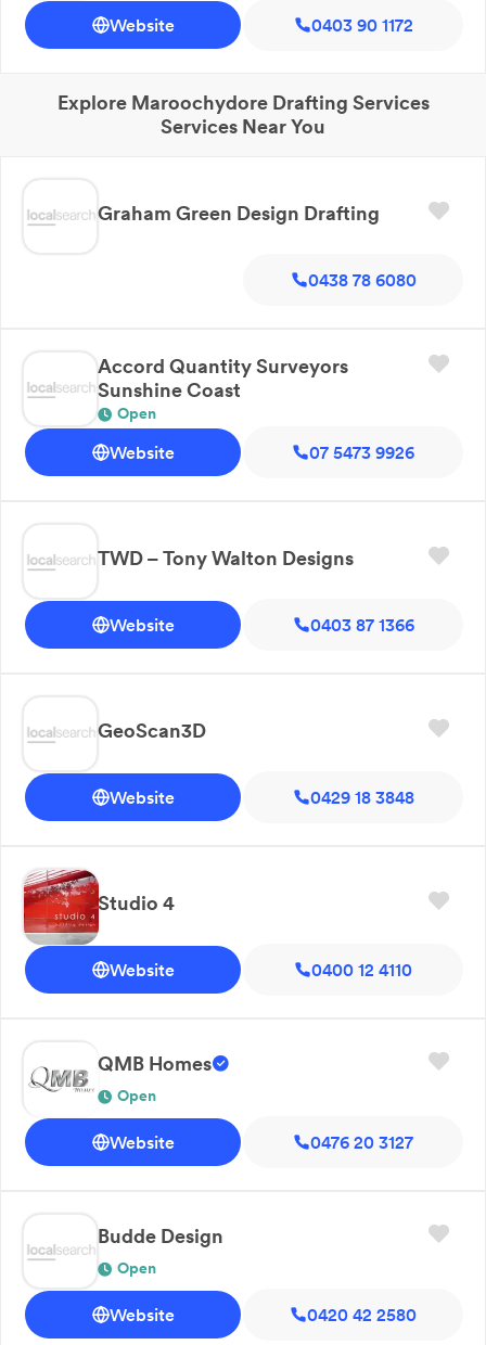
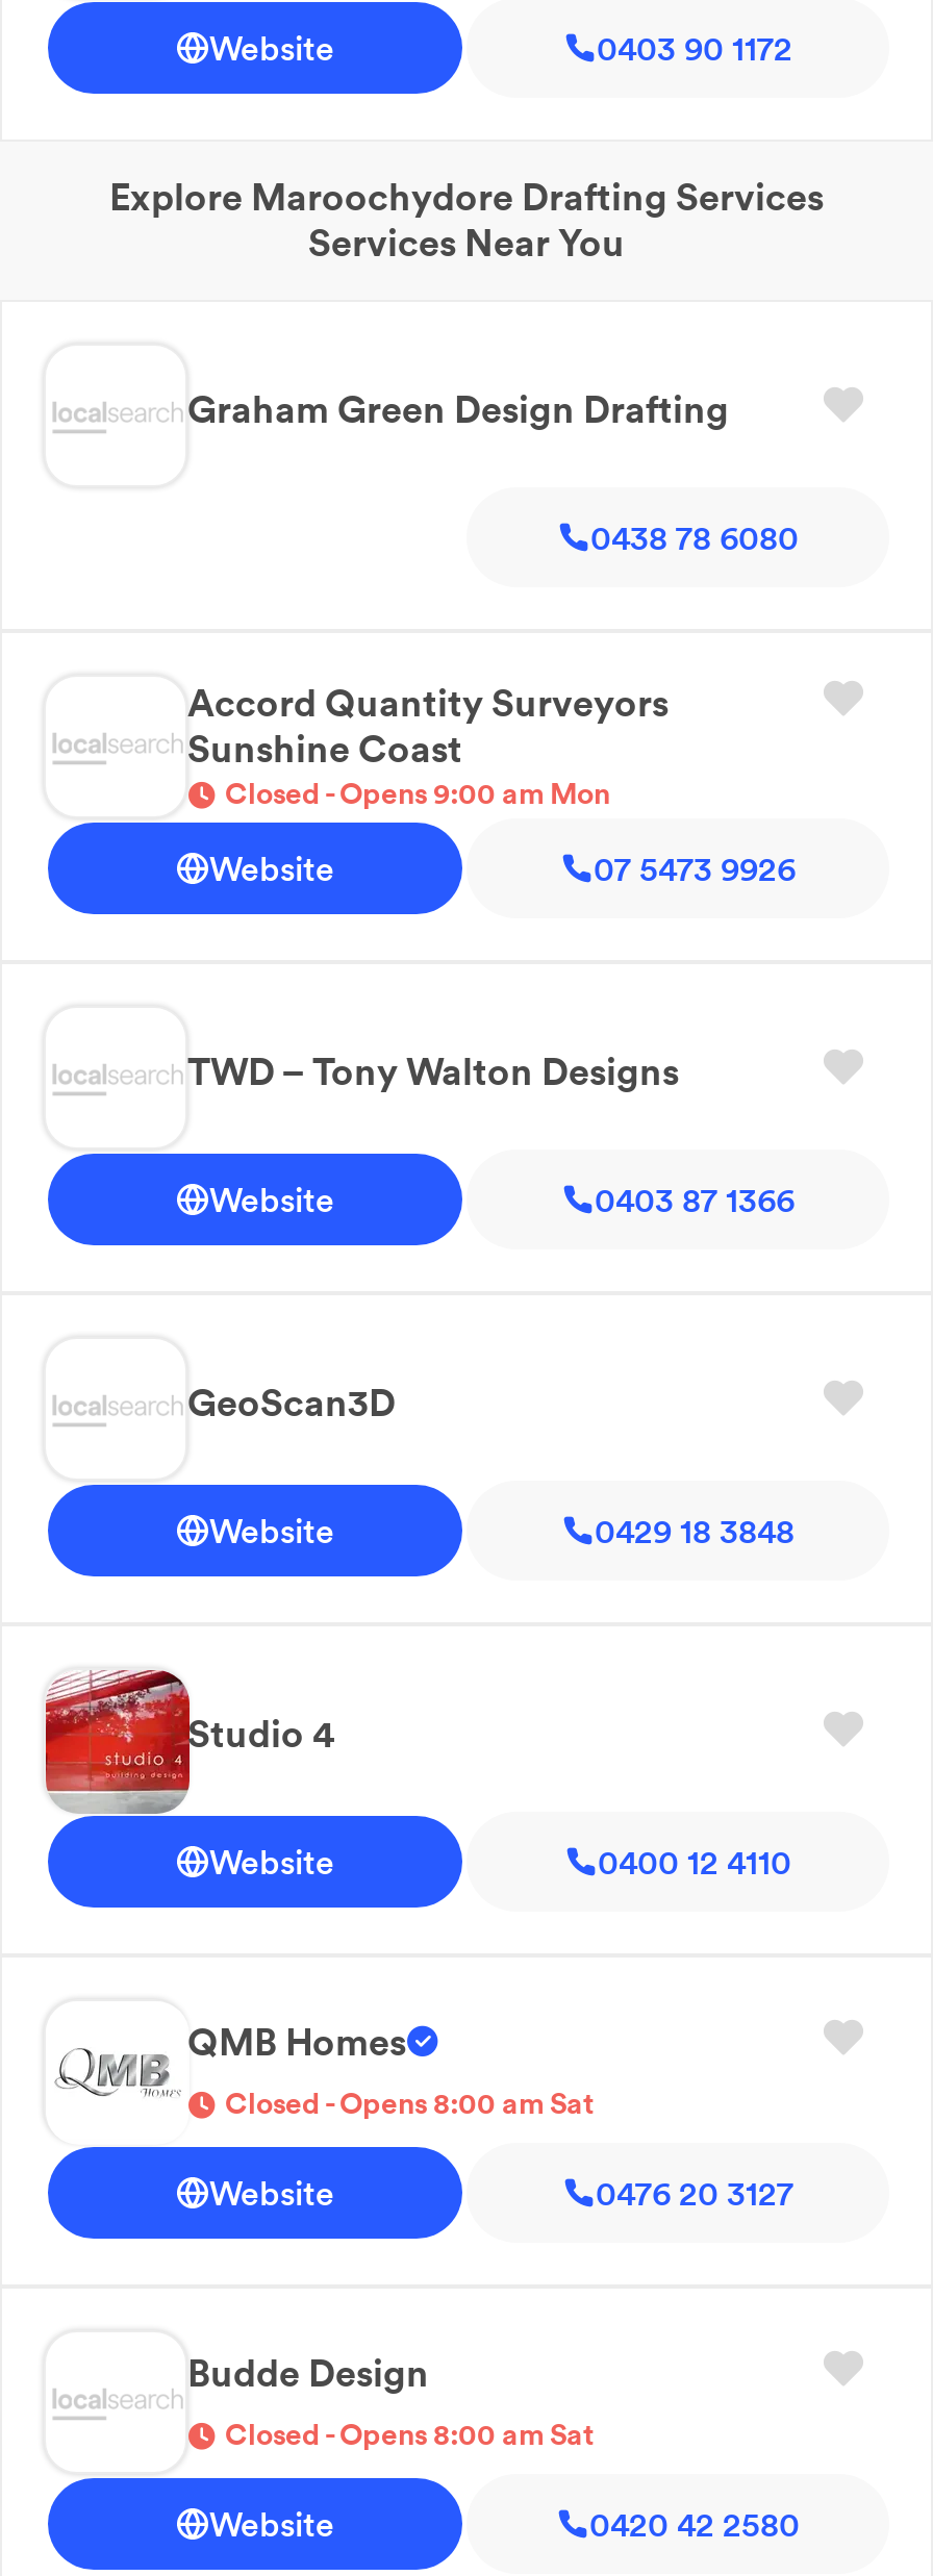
[117,403,156,423] Open -> [225,775,610,812] Closed - Opens 9:00 am Mon
[117,1086,156,1105] Open -> [225,2085,594,2122] Closed - Opens 8:00 am Sat
[117,1258,156,1278] Open -> [225,2416,594,2453] Closed - Opens 8:00 am Sat

